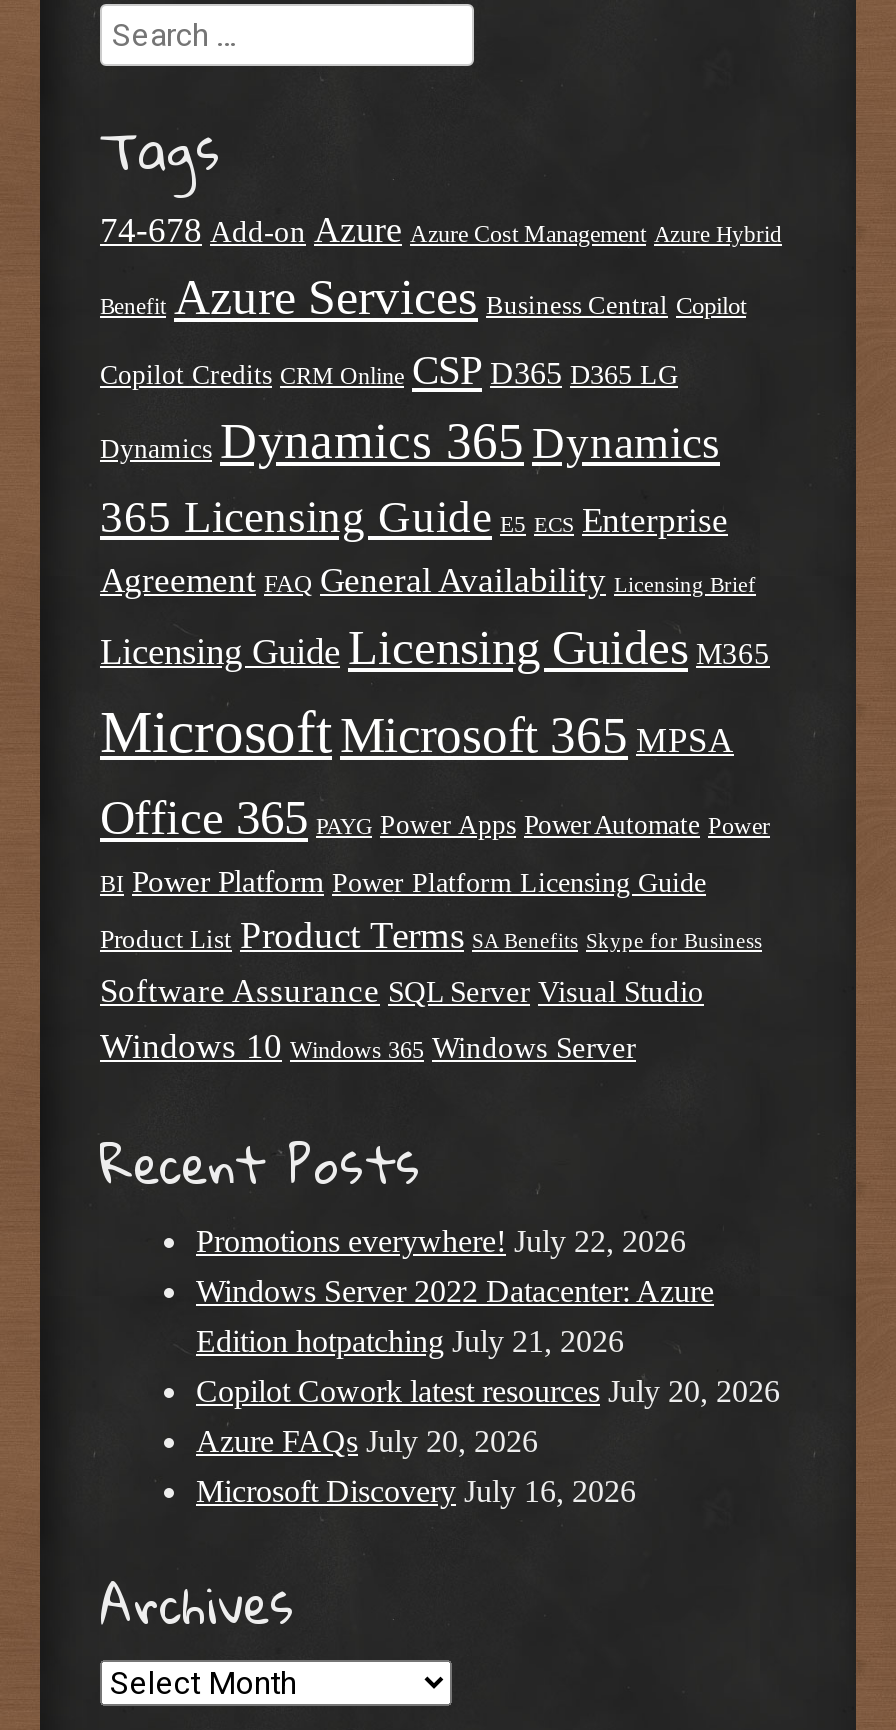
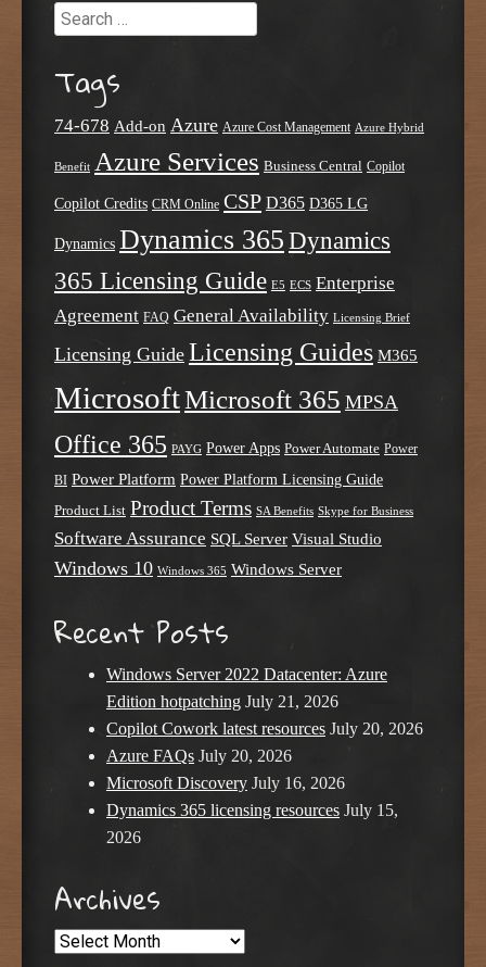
[196,1224,686,1258] Promotions everywhere! July 22, 2026 -> none
moved [196,1274,780,1508] -> [106,665,423,792]: Windows Server 2022 Datacenter: Azure | Edition hotpatching July 21, 2026 | Copilot Cowork latest resources July 20, 2026 | Azure FAQs July 20, 2026 | Microsoft Discovery July 16, 2026
none -> [106,801,398,846] Dynamics 365 licensing resources July 15, | 2026

